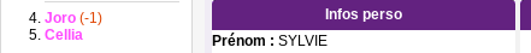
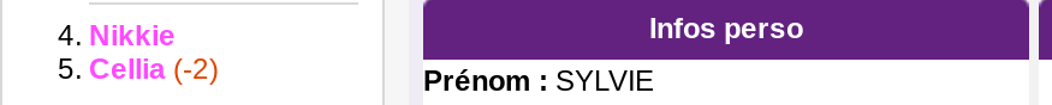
[45,10,102,43] Joro (-1) | Cellia -> [89,19,219,86] Nikkie | Cellia (-2)

